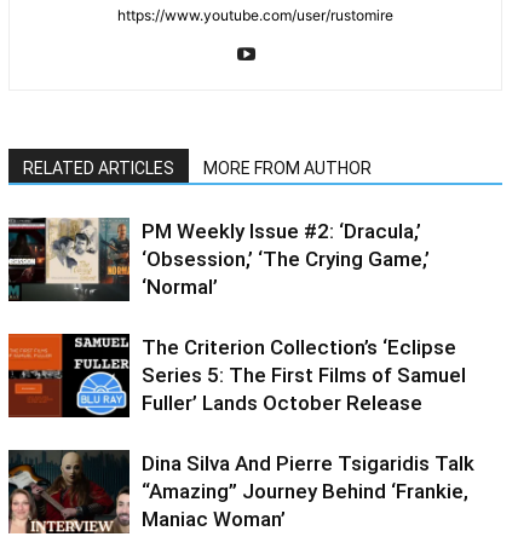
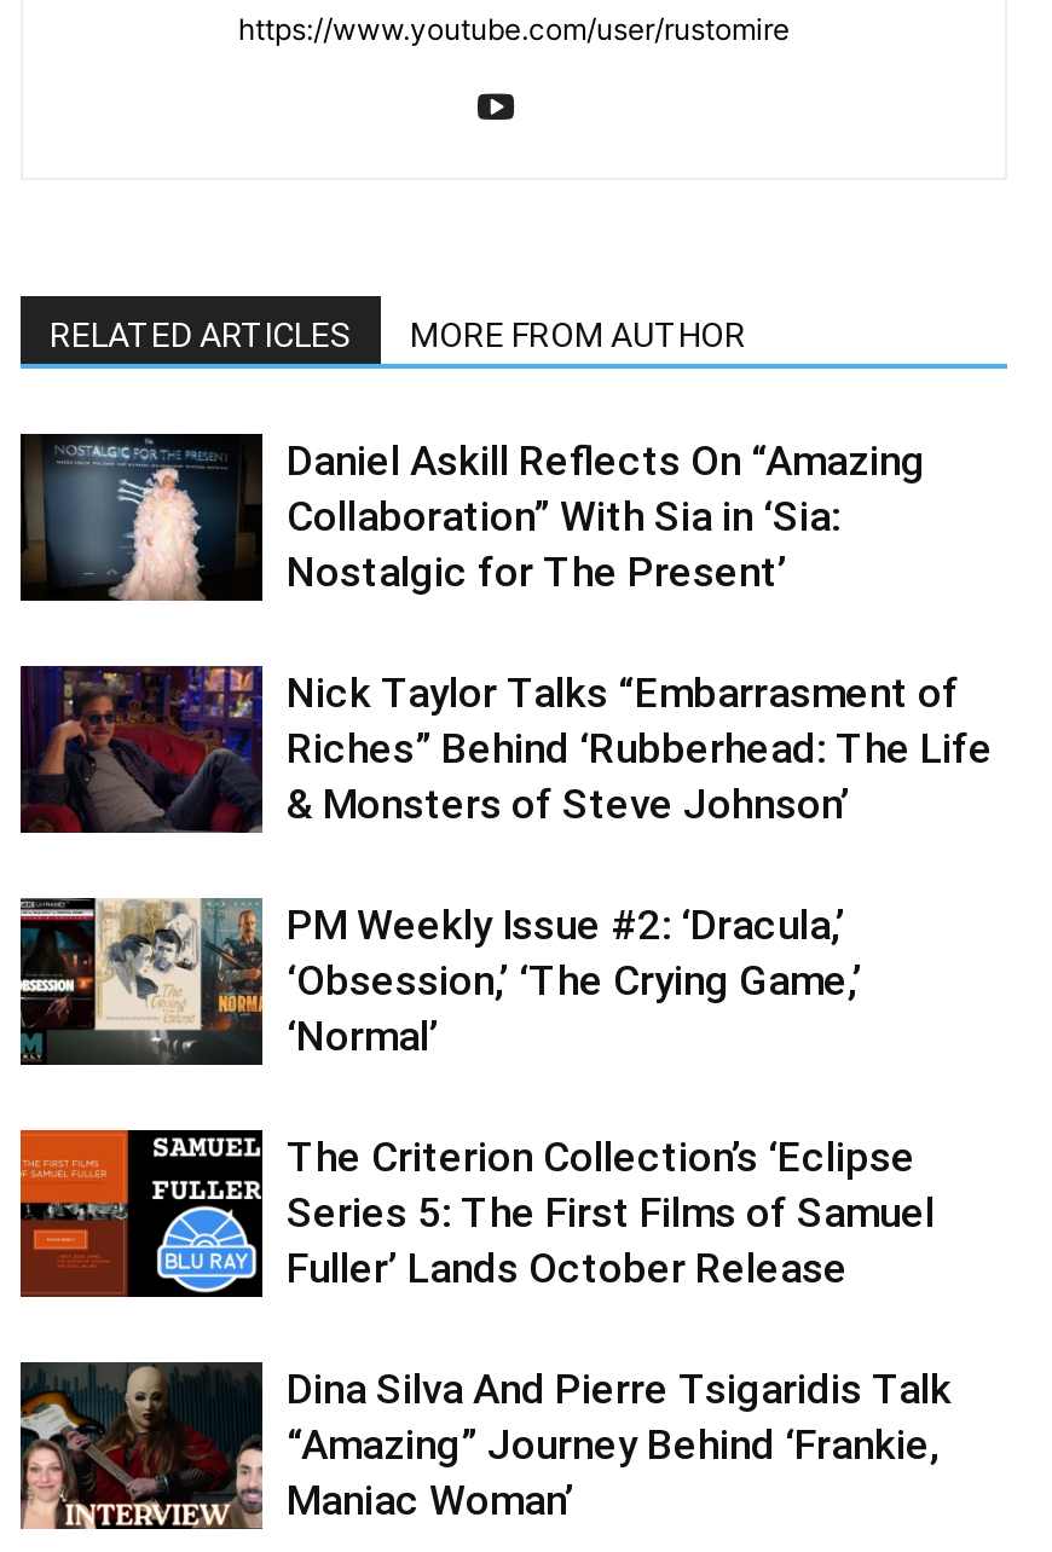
none -> [18,664,253,835] [image]
none -> [21,432,993,828] [image] | Daniel Askill Reflects On “Amazing | Collaboration” With Sia in ‘Sia: | Nostalgic for The Present’ | Nick Taylor Talks “Embarrasment of | Riches” Behind ‘Rubberhead: The Life | & Monsters of Steve Johnson’

